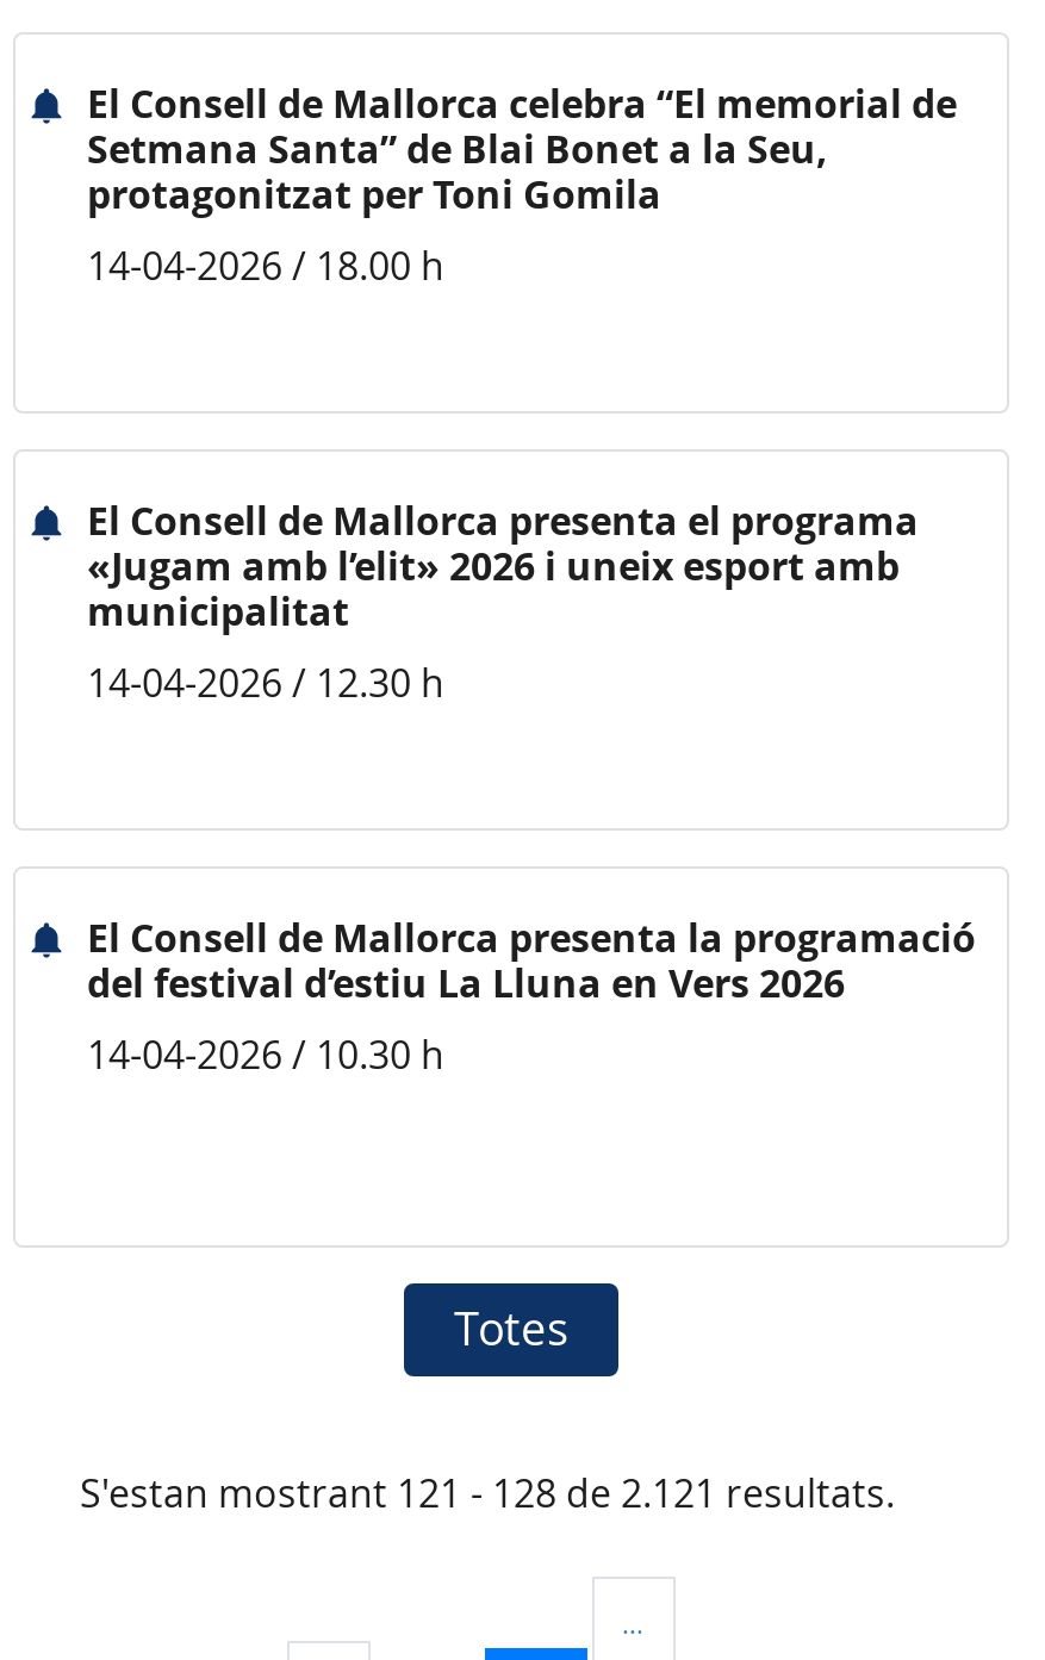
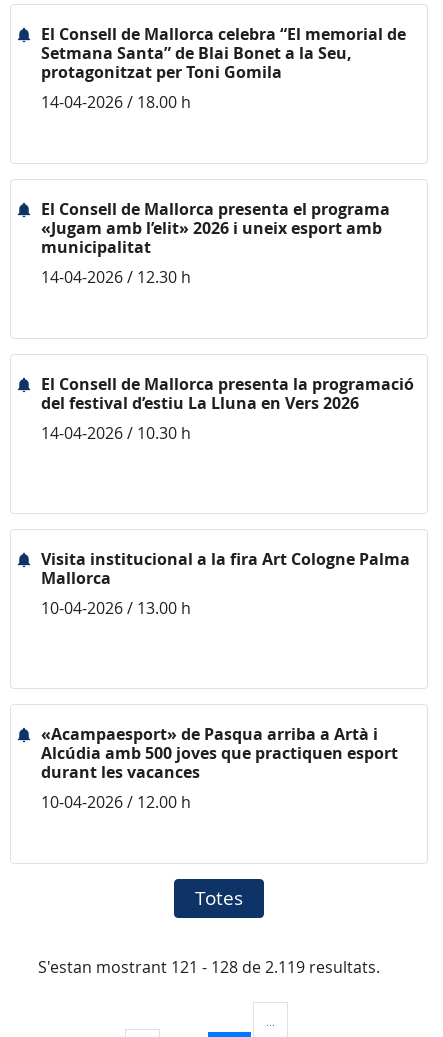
none -> [41,548,410,619] Visita institucional a la fira Art Cologne Palma | Mallorca | 10-04-2026 / 13.00 h
none -> [41,723,398,813] «Acampaesport» de Pasqua arriba a Artà i | Alcúdia amb 500 joves que practiquen esport | durant les vacances | 10-04-2026 / 12.00 h
[80,1467,895,1519] S'estan mostrant 121 - 128 de 2.121 resultats. -> [38,956,380,978] S'estan mostrant 121 - 128 de 2.119 resultats.

